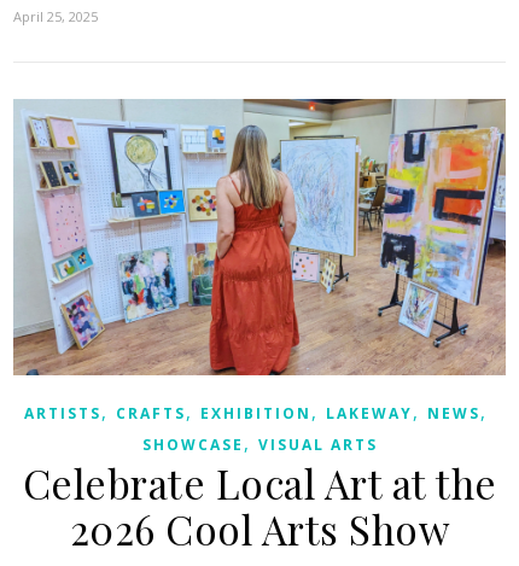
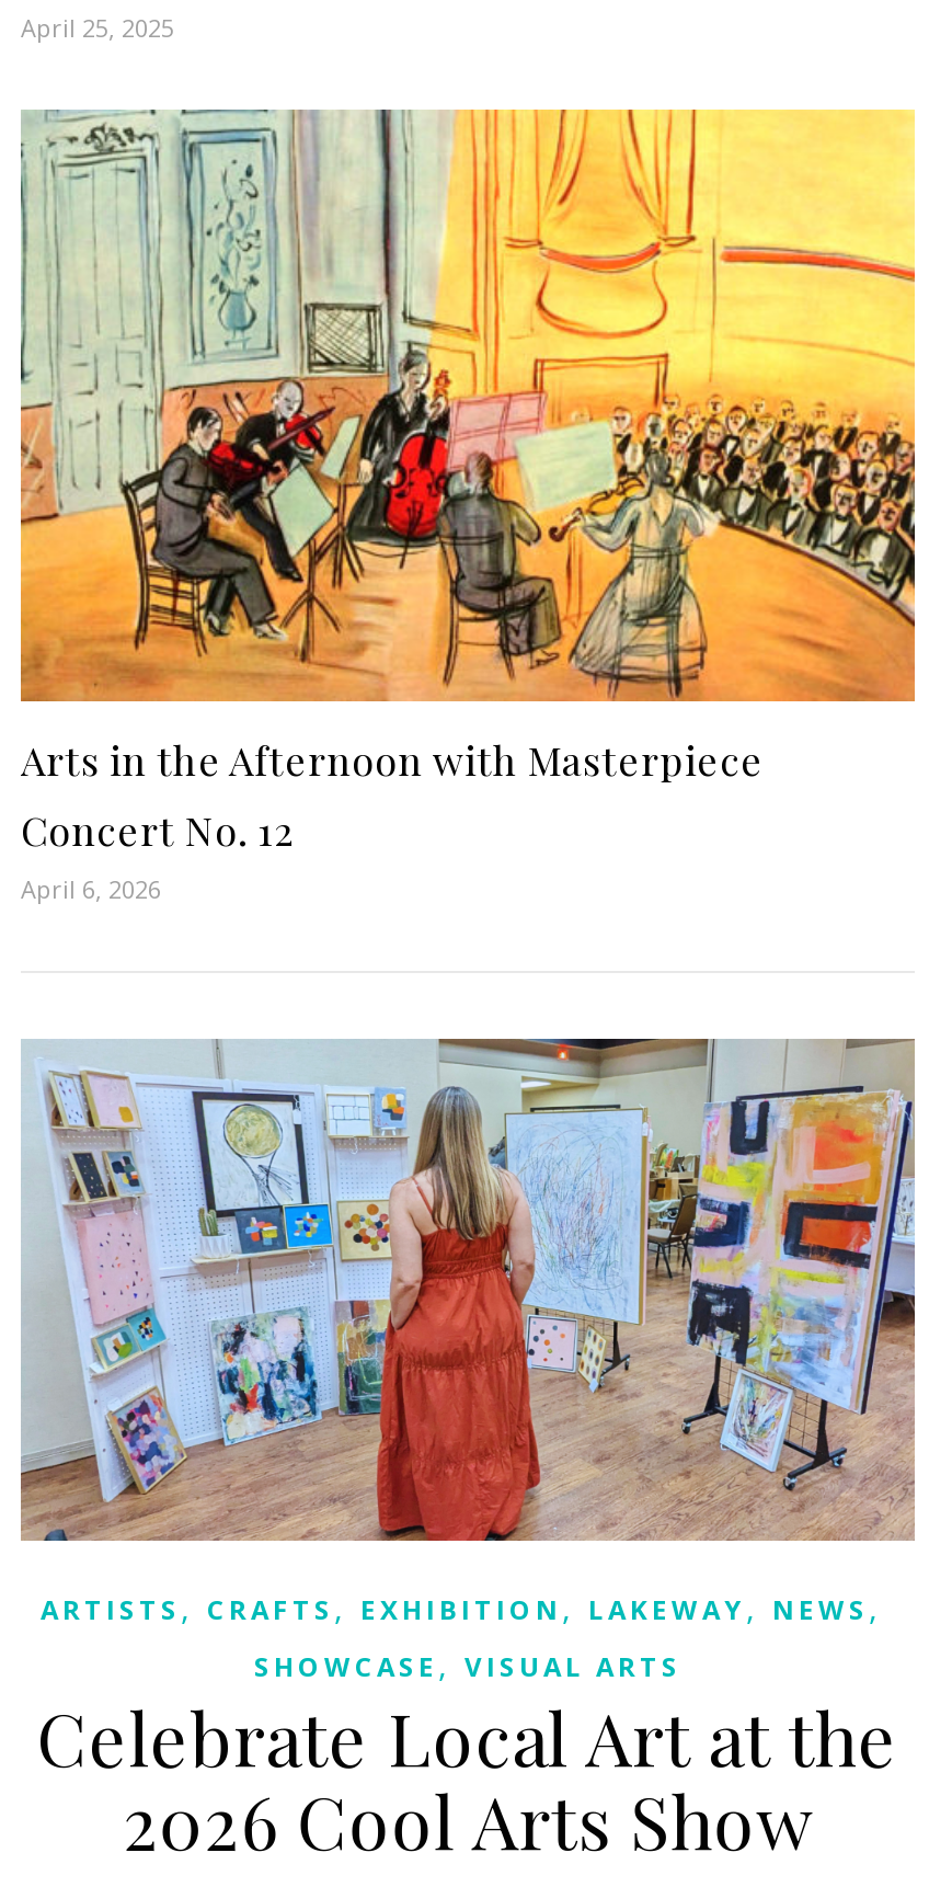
none -> [19,107,917,905] [image] | Arts in the Afternoon with Masterpiece | Concert No. 12 | April 6, 2026

